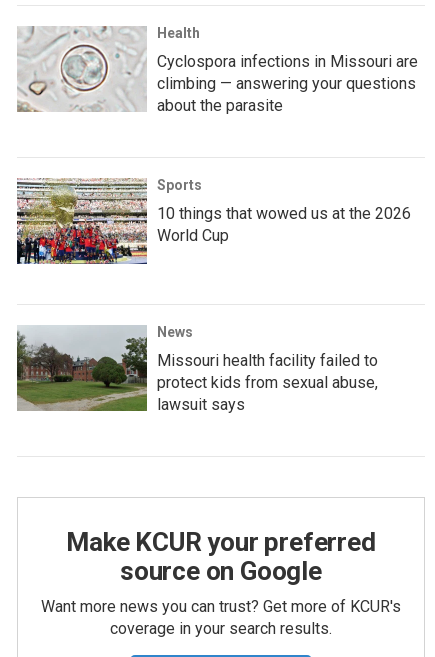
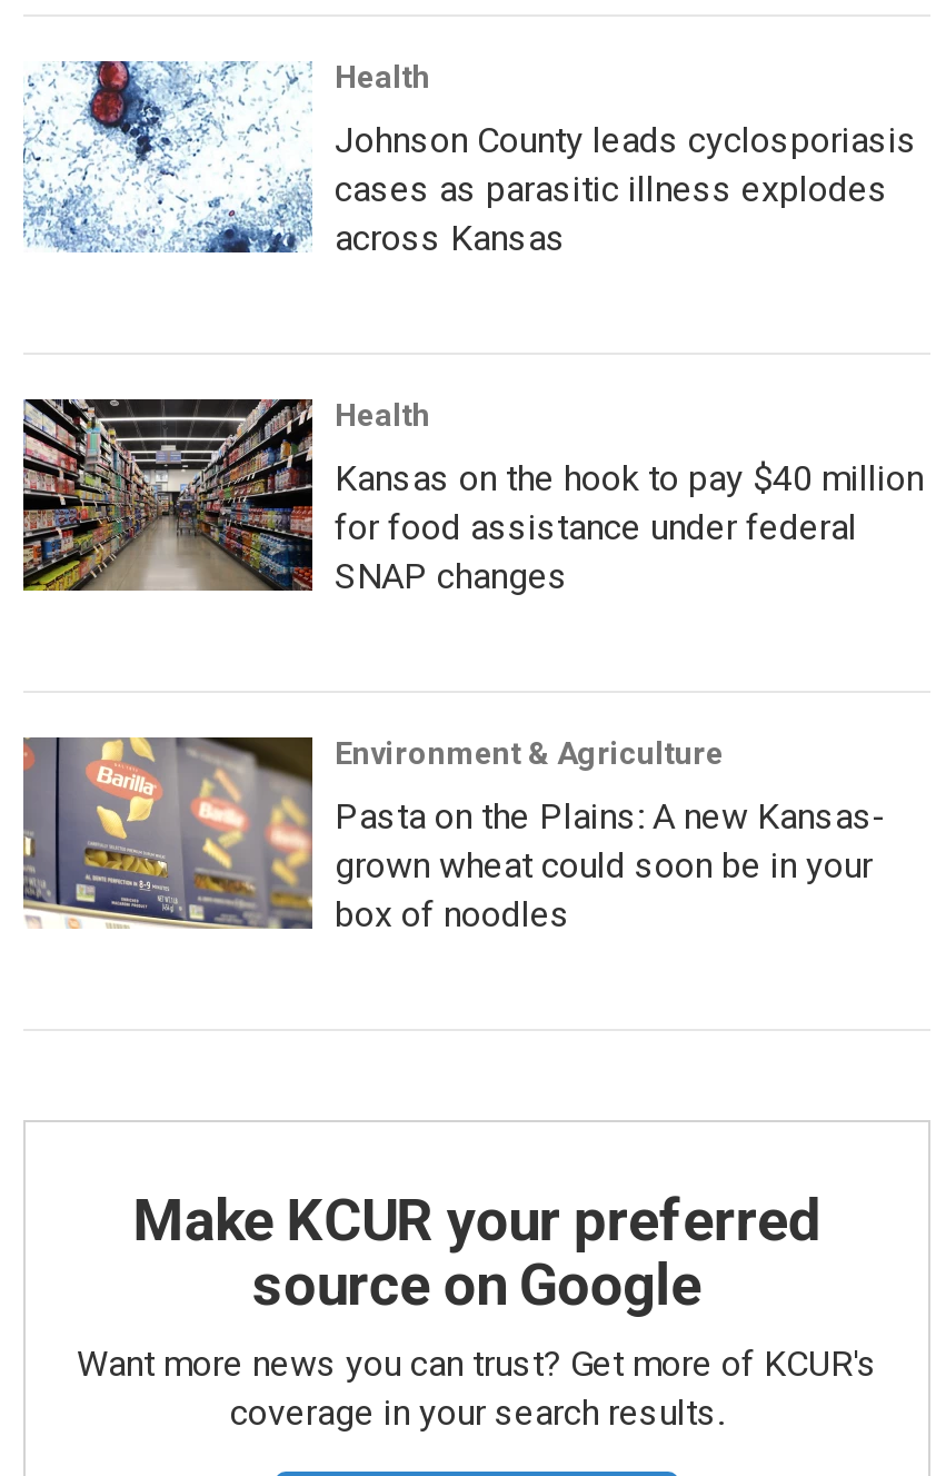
[16,25,418,115] [image] | Cyclospora infections in Missouri are | climbing — answering your questions | about the parasite -> [23,59,917,258] [image] | Johnson County leads cyclosporiasis | cases as parasitic illness explodes | across Kansas
[16,177,202,265] [image] | Sports -> [21,396,430,593] [image] | Health
[157,204,411,245] 10 things that wowed us at the 2026 | World Cup -> [335,456,924,597] Kansas on the hook to pay $40 million | for food assistance under federal | SNAP changes
[16,324,193,412] [image] | News -> [21,735,724,931] [image] | Environment & Agriculture
[157,351,378,414] Missouri health facility failed to | protect kids from sexual abuse, | lawsuit says -> [335,795,886,935] Pasta on the Plains: A new Kansas- | grown wheat could soon be in your | box of noodles

